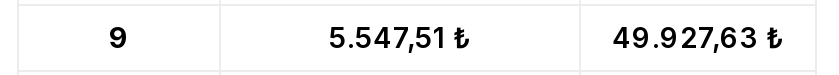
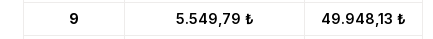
[329,20,471,54] 5.547,51 ₺ -> [175,10,253,27] 5.549,79 ₺
[612,20,784,54] 49.927,63 ₺ -> [321,10,406,27] 49.948,13 ₺

